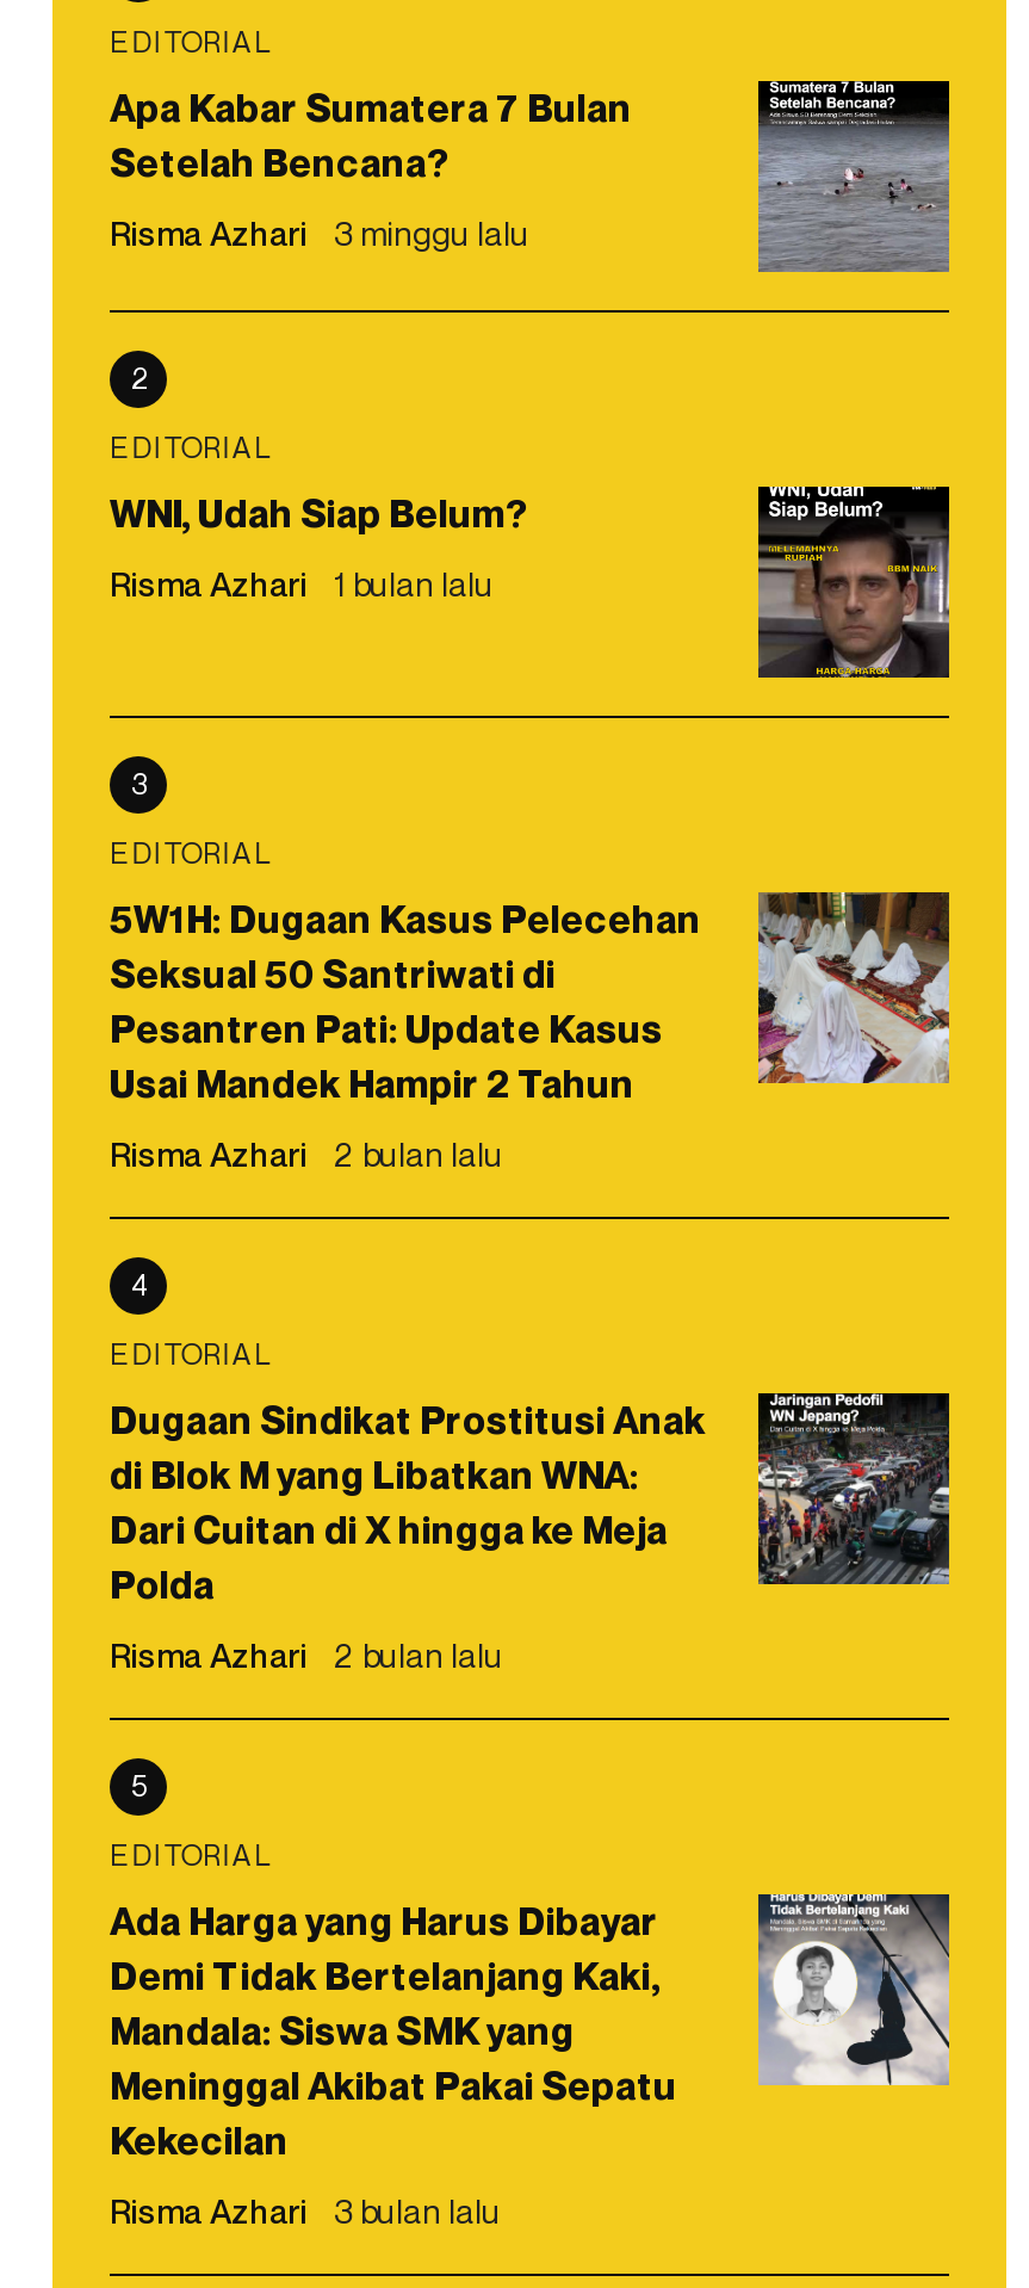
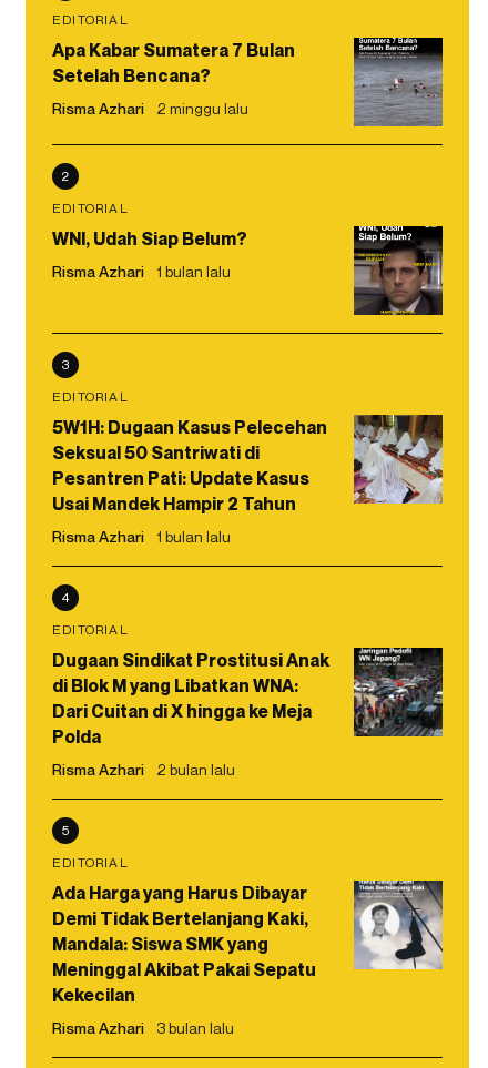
[110,212,529,253] Risma Azhari 3 minggu lalu -> [52,99,248,118] Risma Azhari 2 minggu lalu
[110,1133,503,1174] Risma Azhari 2 bulan lalu -> [52,527,231,546] Risma Azhari 1 bulan lalu

